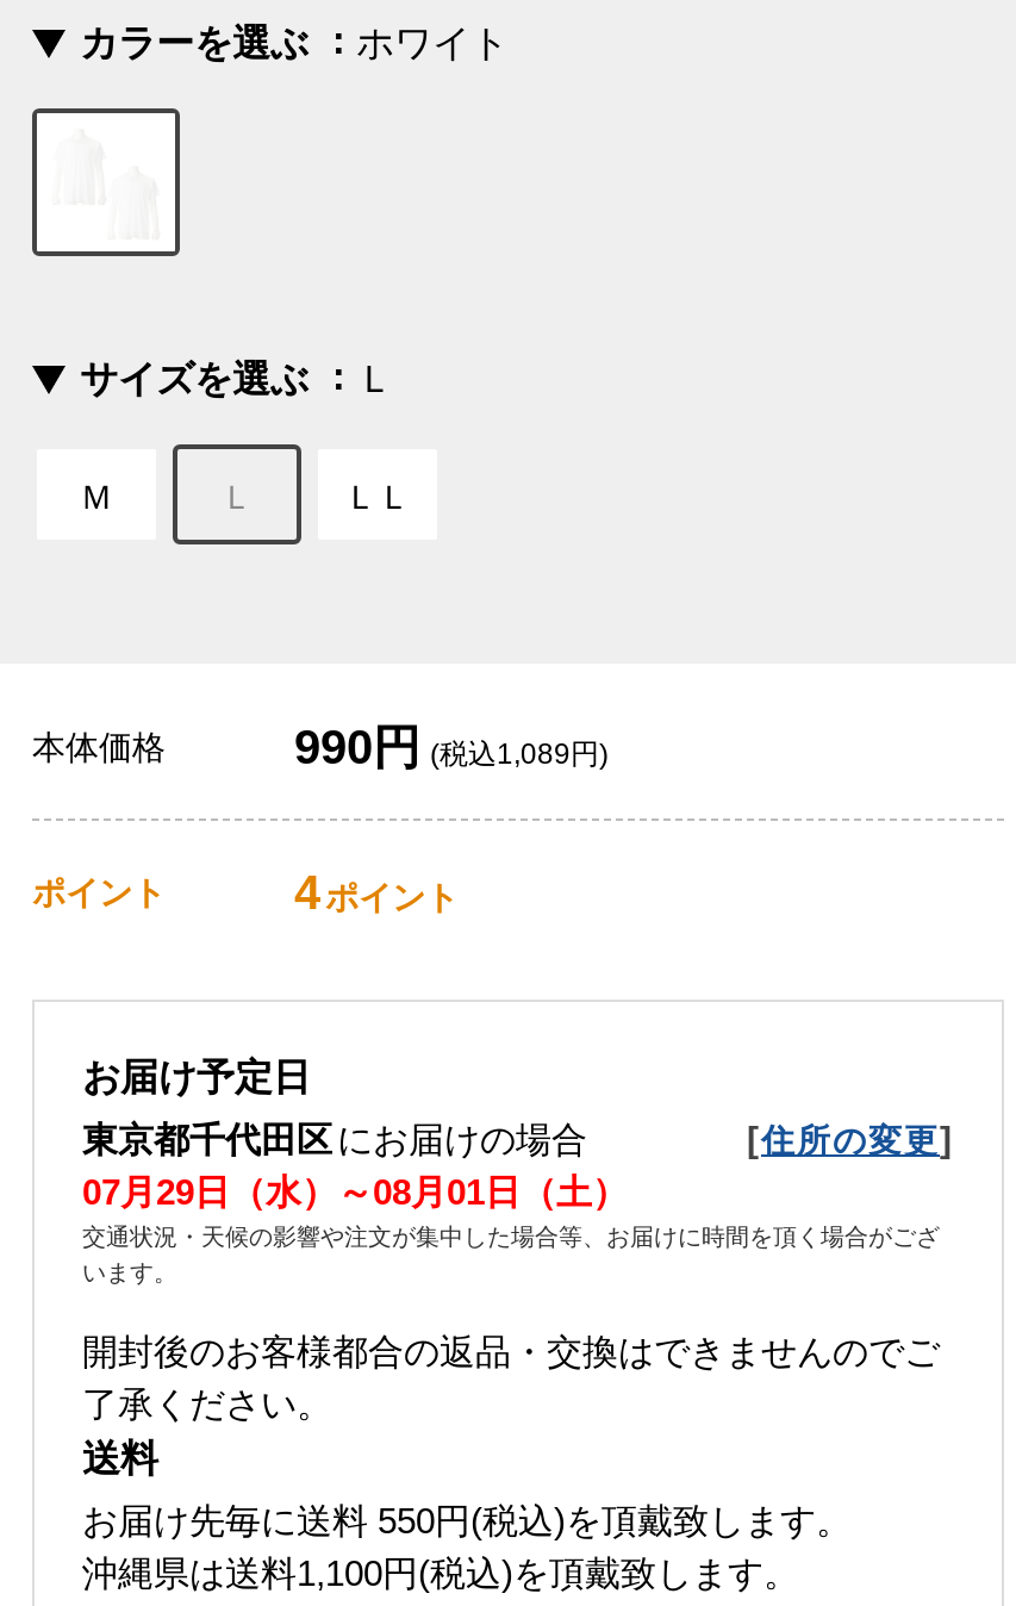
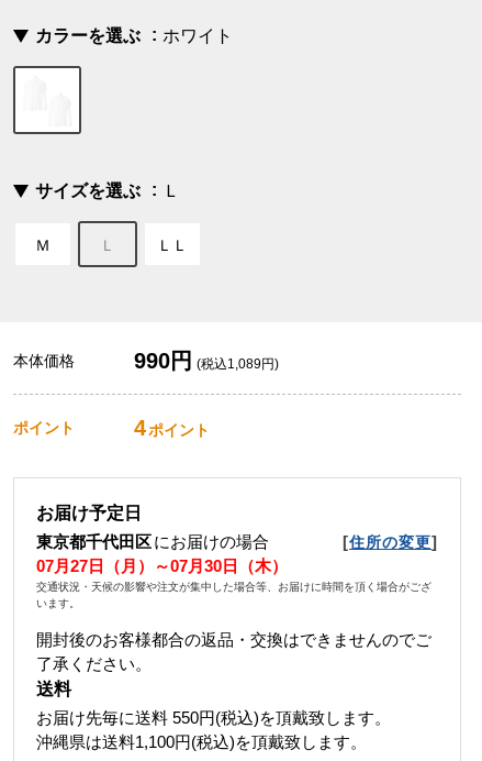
[82,1172,628,1212] 07月29日（水）～08月01日（土） -> [36,557,288,575] 07月27日（月）～07月30日（木）

